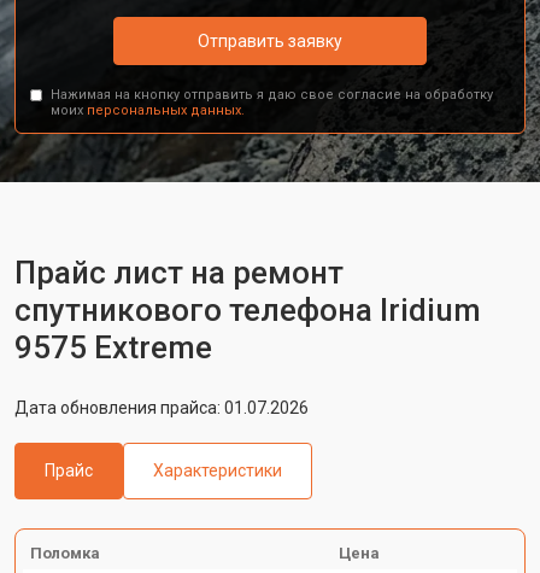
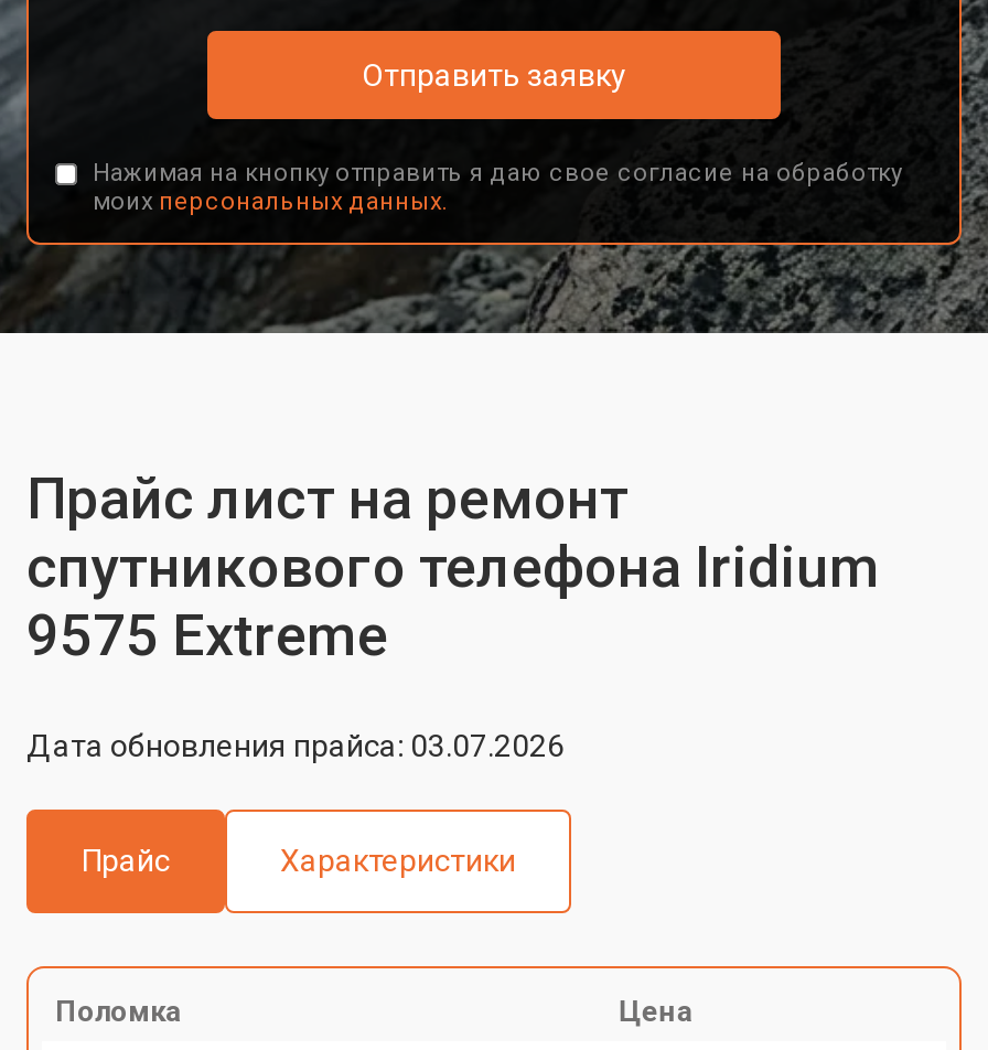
[14,398,309,417] Дата обновления прайса: 01.07.2026 -> [26,728,565,763] Дата обновления прайса: 03.07.2026

